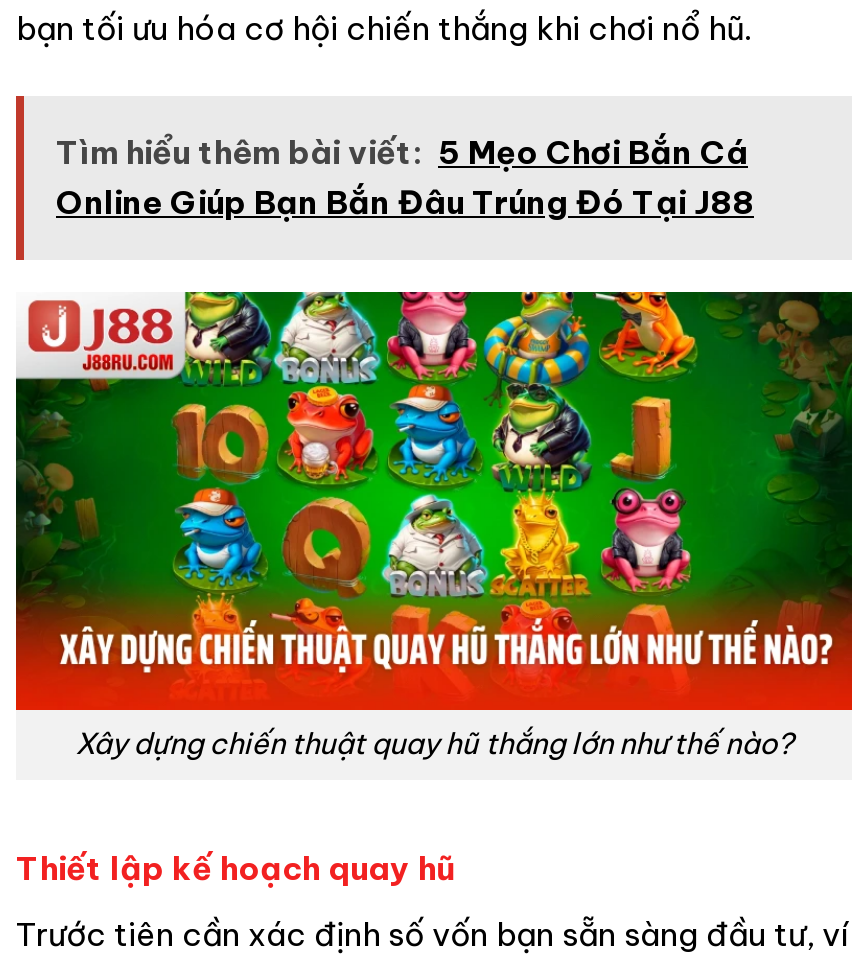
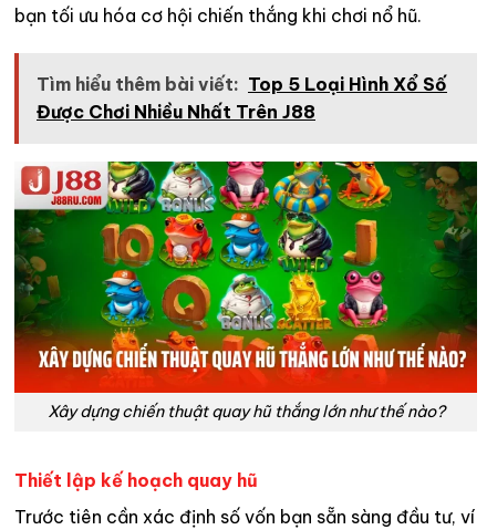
[56,132,754,222] Tìm hiểu thêm bài viết: 5 Mẹo Chơi Bắn Cá | Online Giúp Bạn Bắn Đâu Trúng Đó Tại J88 -> [37,73,447,123] Tìm hiểu thêm bài viết: Top 5 Loại Hình Xổ Số | Được Chơi Nhiều Nhất Trên J88

